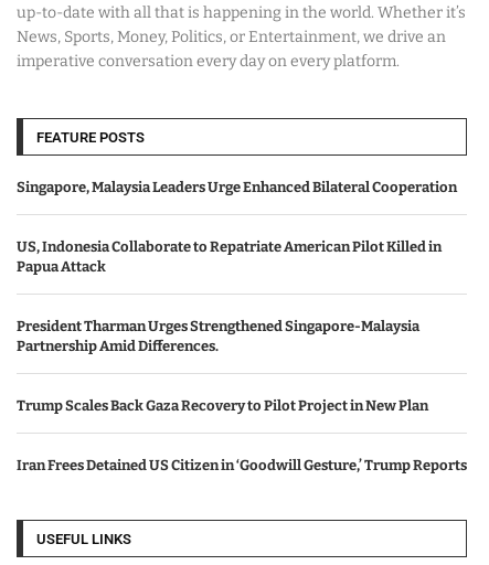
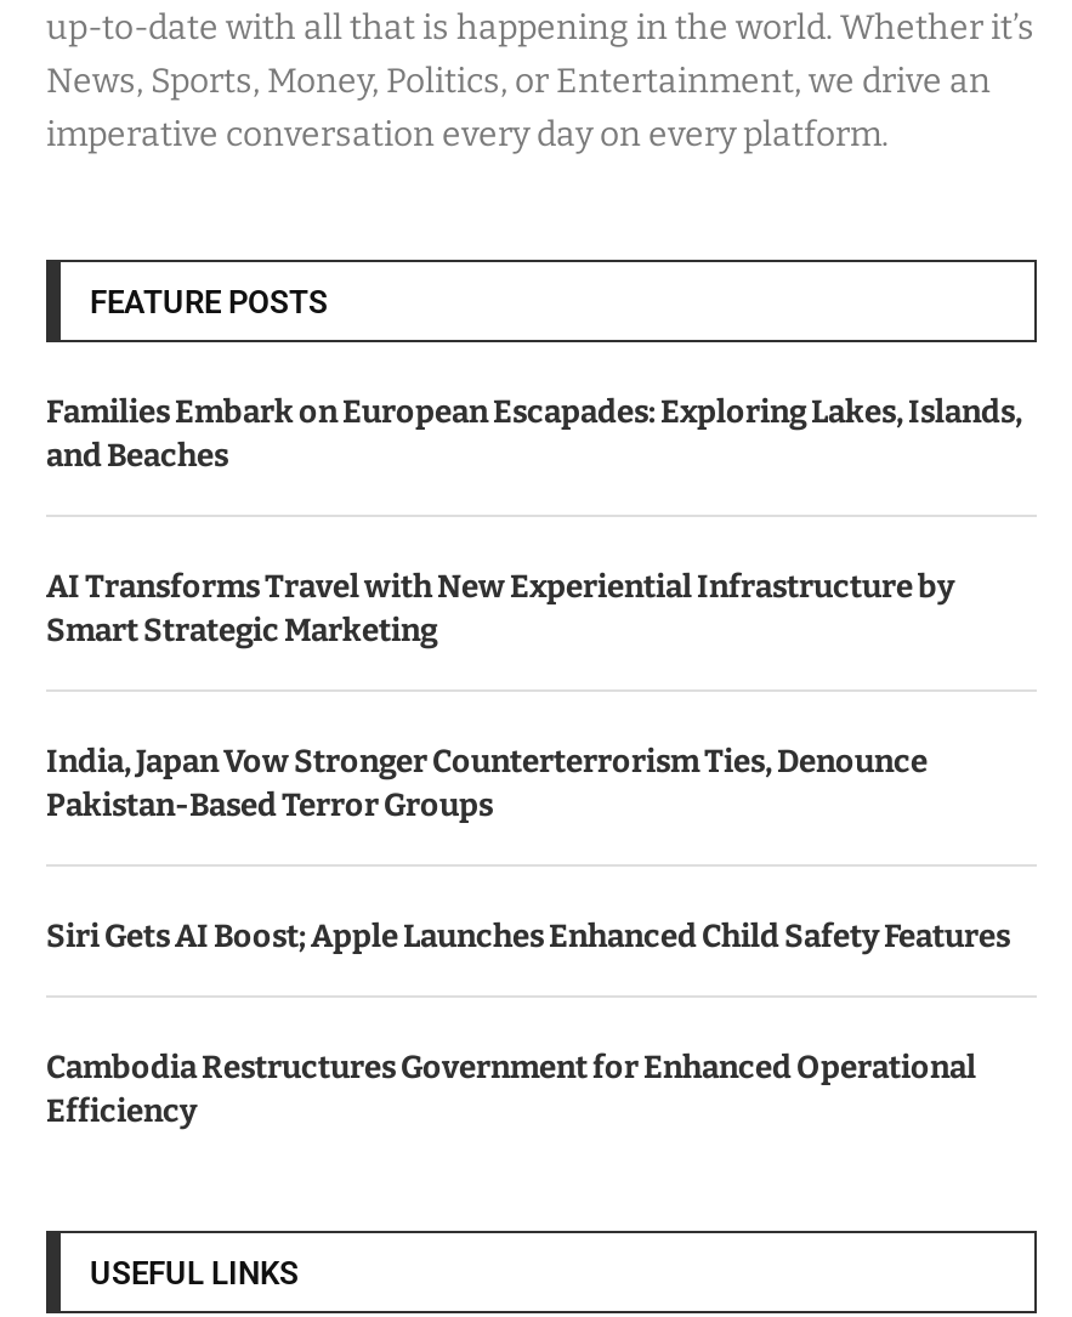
[17,179,457,196] Singapore, Malaysia Leaders Urge Enhanced Bilateral Cooperation -> [46,394,1022,474] Families Embark on European Escapades: Exploring Lakes, Islands, | and Beaches
[17,239,442,275] US, Indonesia Collaborate to Repatriate American Pilot Killed in | Papua Attack -> [46,569,954,649] AI Transforms Travel with New Experiential Infrastructure by | Smart Strategic Marketing
[17,318,419,355] President Tharman Urges Strengthened Singapore-Malaysia | Partnership Amid Differences. -> [46,744,928,824] India, Japan Vow Stronger Counterterrorism Ties, Denounce | Pakistan-Based Terror Groups
[17,398,428,414] Trump Scales Back Gaza Recovery to Pilot Project in New Plan -> [46,918,1010,955] Siri Gets AI Boost; Apple Launches Enhanced Child Safety Features
[17,457,467,474] Iran Frees Detained US Citizen in ‘Goodwill Gesture,’ Trump Reports -> [46,1049,976,1130] Cambodia Restructures Government for Enhanced Operational | Efficiency

